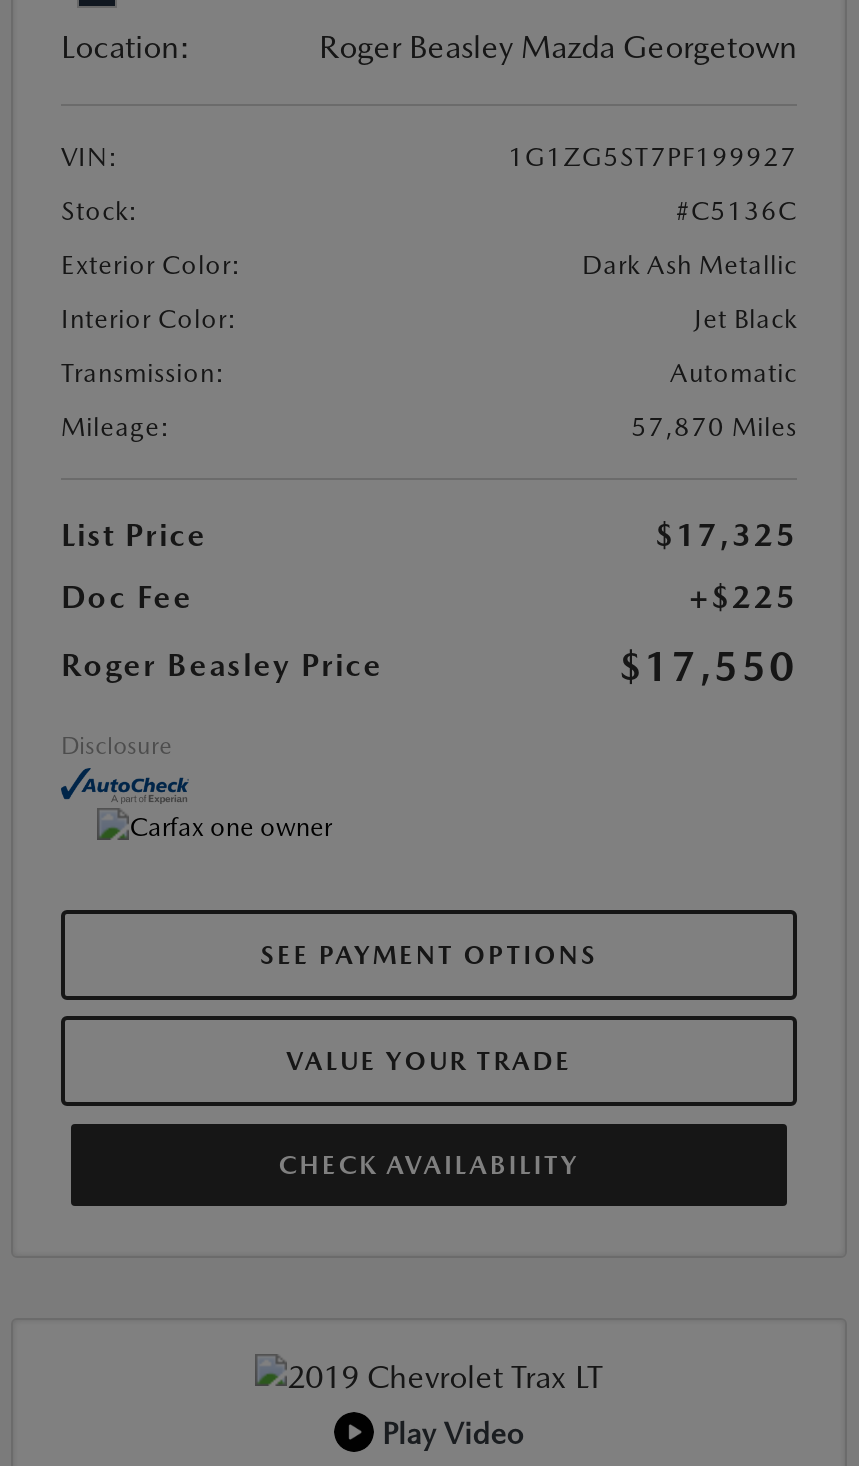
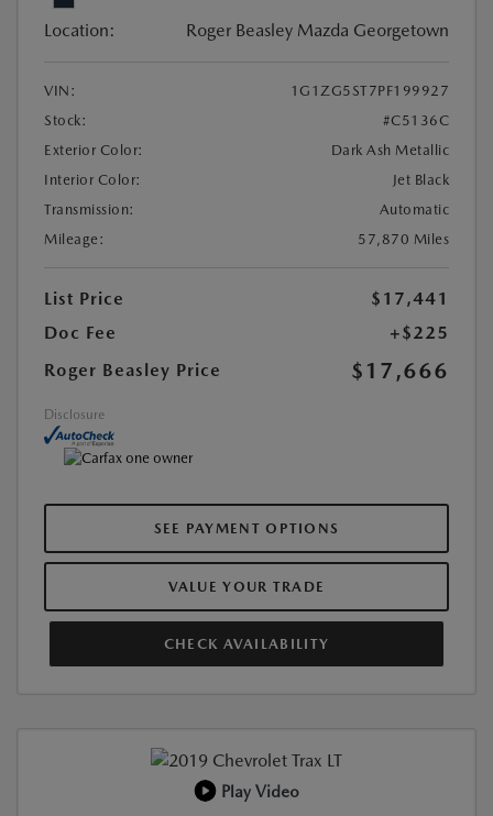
[655,516,797,554] $17,325 -> [371,288,449,309] $17,441
[619,642,797,690] $17,550 -> [351,357,449,383] $17,666

